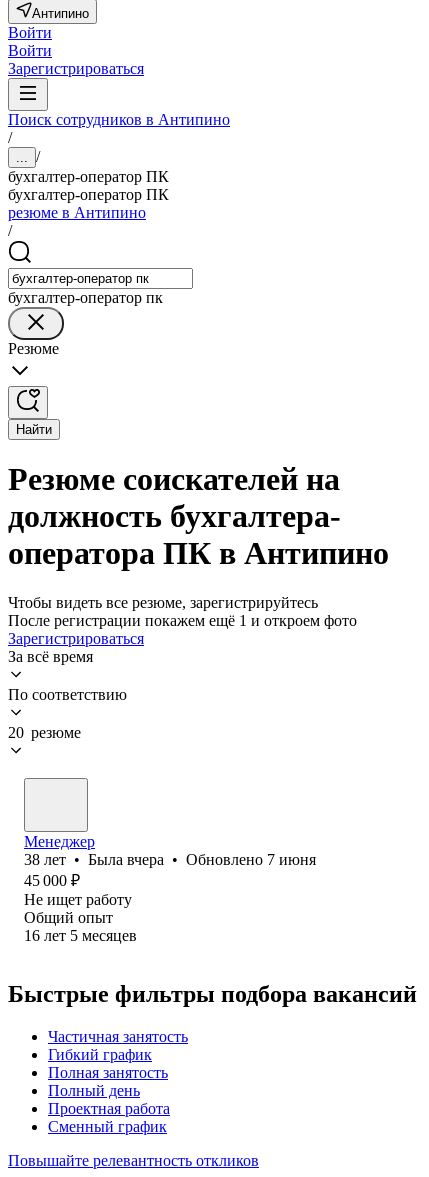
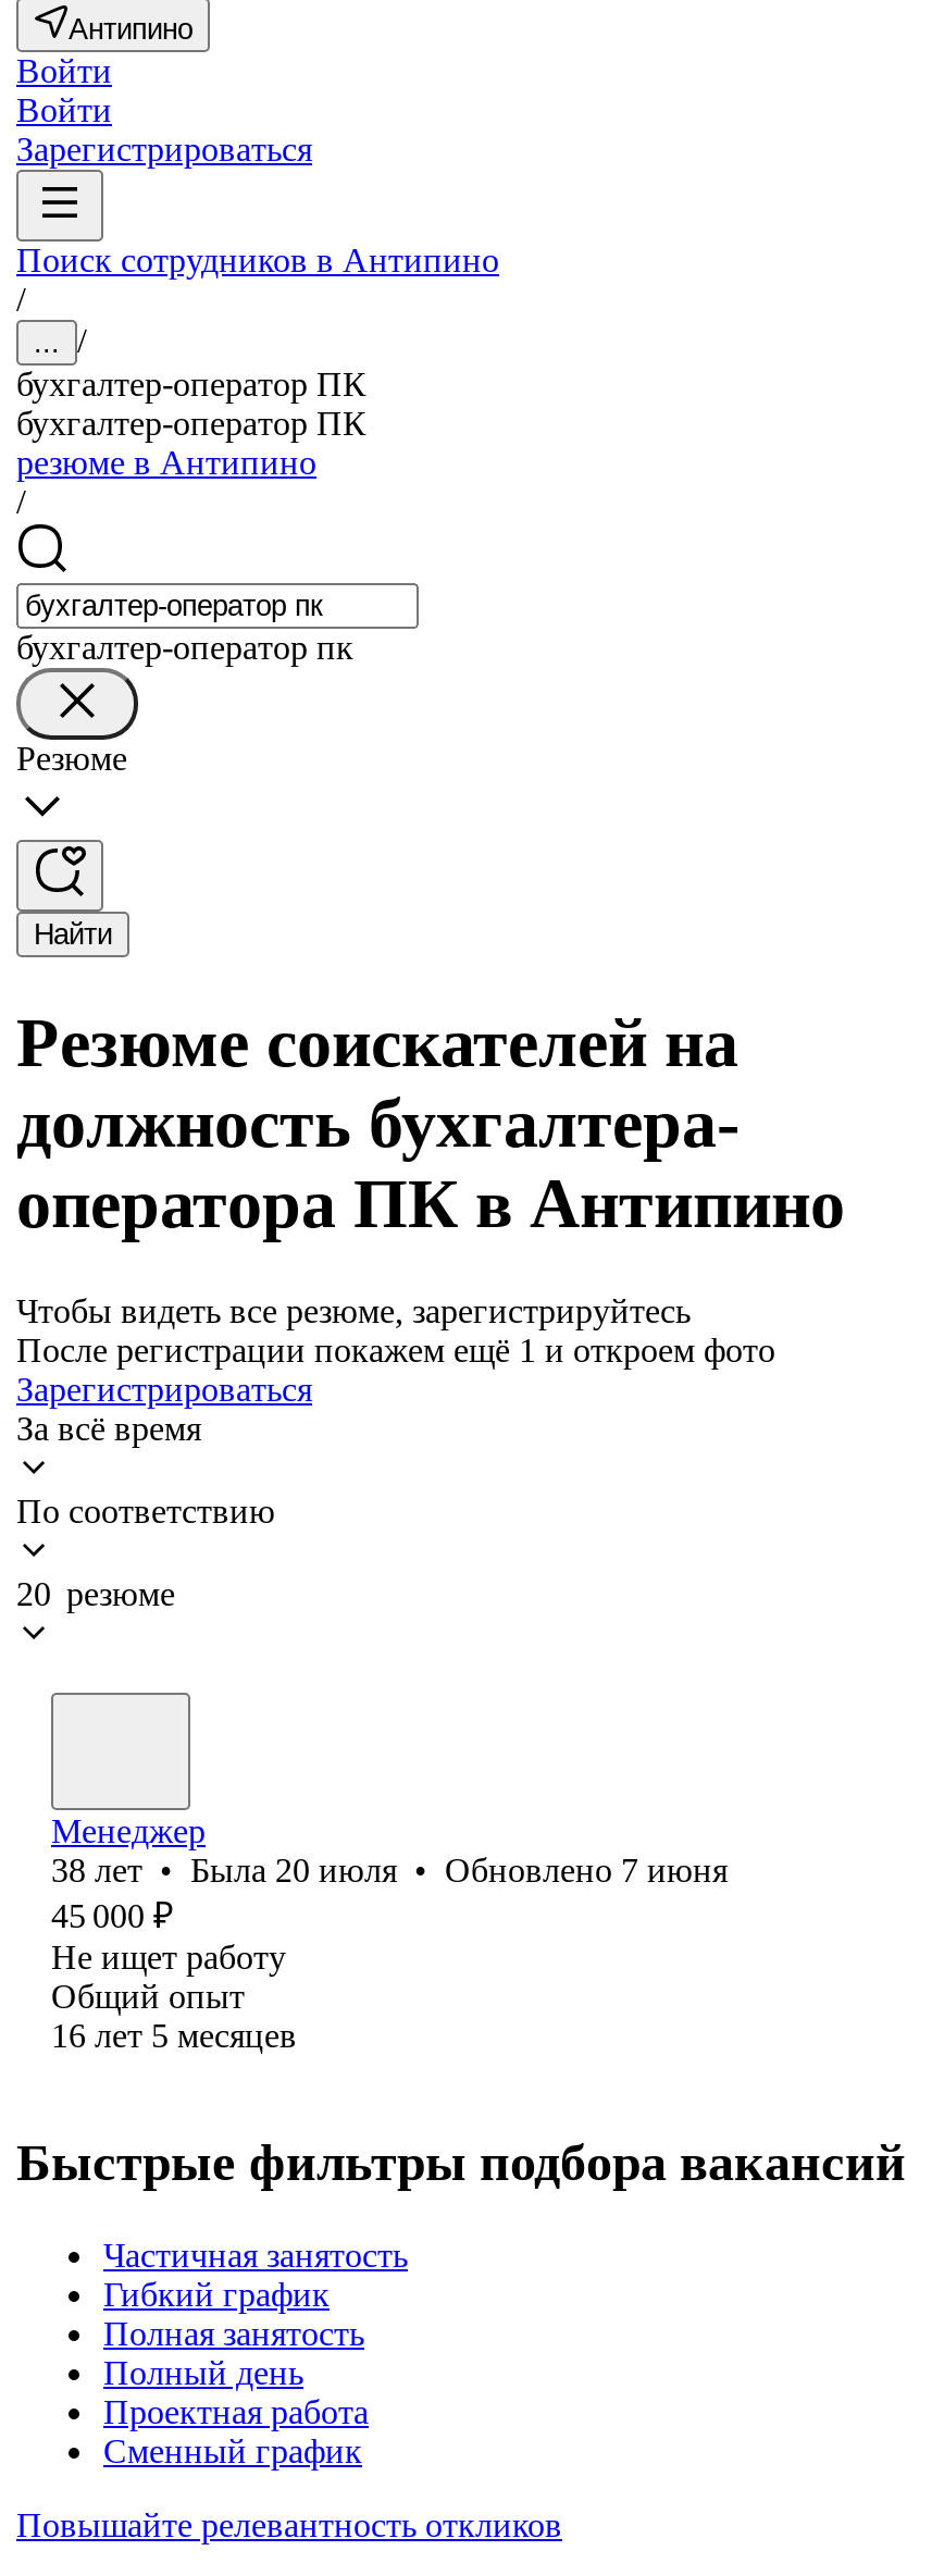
[24,851,316,868] 38 лет • Была вчера • Обновлено 7 июня -> [51,1851,728,1888] 38 лет • Была 20 июля • Обновлено 7 июня

